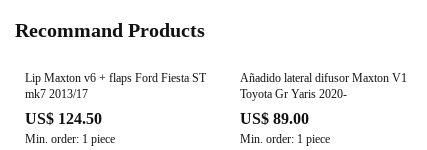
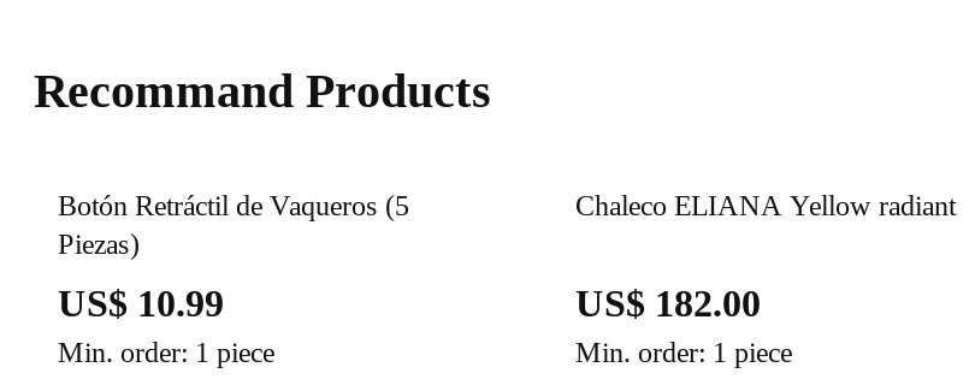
[25,70,206,100] Lip Maxton v6 + flaps Ford Fiesta ST | mk7 2013/17 -> [58,188,409,260] Botón Retráctil de Vaqueros (5 | Piezas)
[240,70,407,100] Añadido lateral difusor Maxton V1 | Toyota Gr Yaris 2020- -> [575,188,956,221] Chaleco ELIANA Yellow radiant
[25,109,102,126] US$ 124.50 -> [58,282,224,322] US$ 10.99
[240,109,309,126] US$ 89.00 -> [575,282,761,322] US$ 182.00

